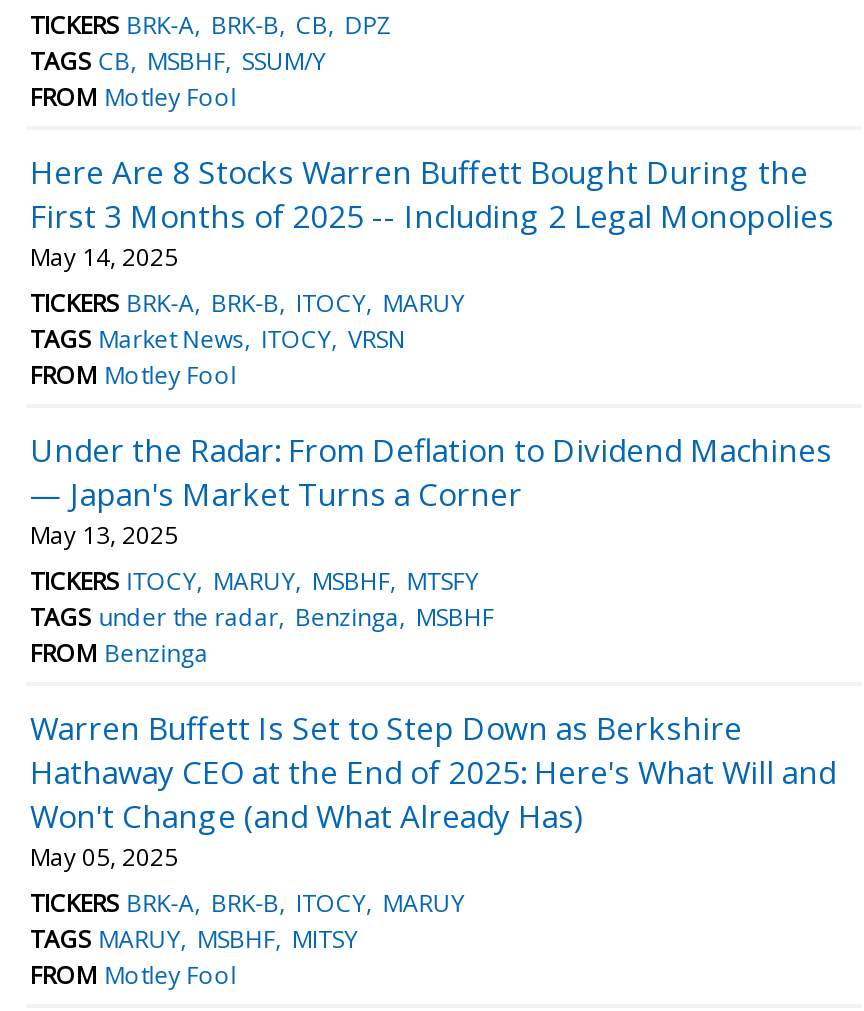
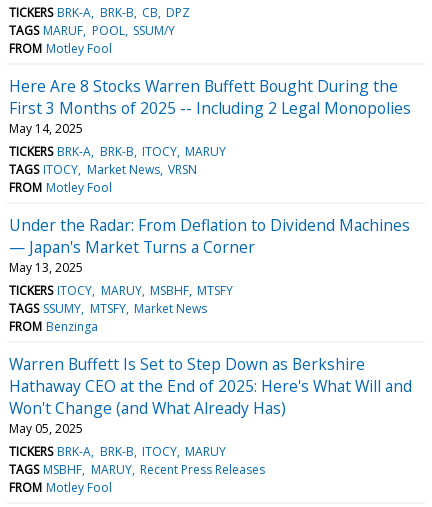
[30,44,326,78] TAGS CB MSBHF SSUM/Y -> [9,22,175,39] TAGS MARUF POOL SSUM/Y
[30,322,406,356] TAGS Market News ITOCY VRSN -> [9,161,197,178] TAGS ITOCY Market News VRSN
[30,600,494,634] TAGS under the radar Benzinga MSBHF -> [9,300,207,317] TAGS SSUMY MTSFY Market News
[30,922,358,956] TAGS MARUY MSBHF MITSY -> [9,461,265,478] TAGS MSBHF MARUY Recent Press Releases

